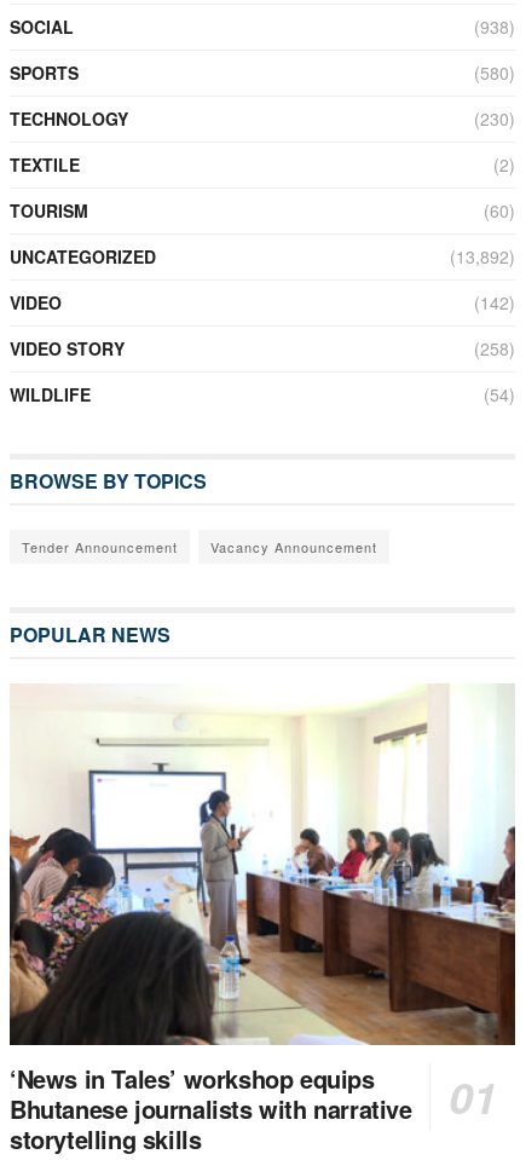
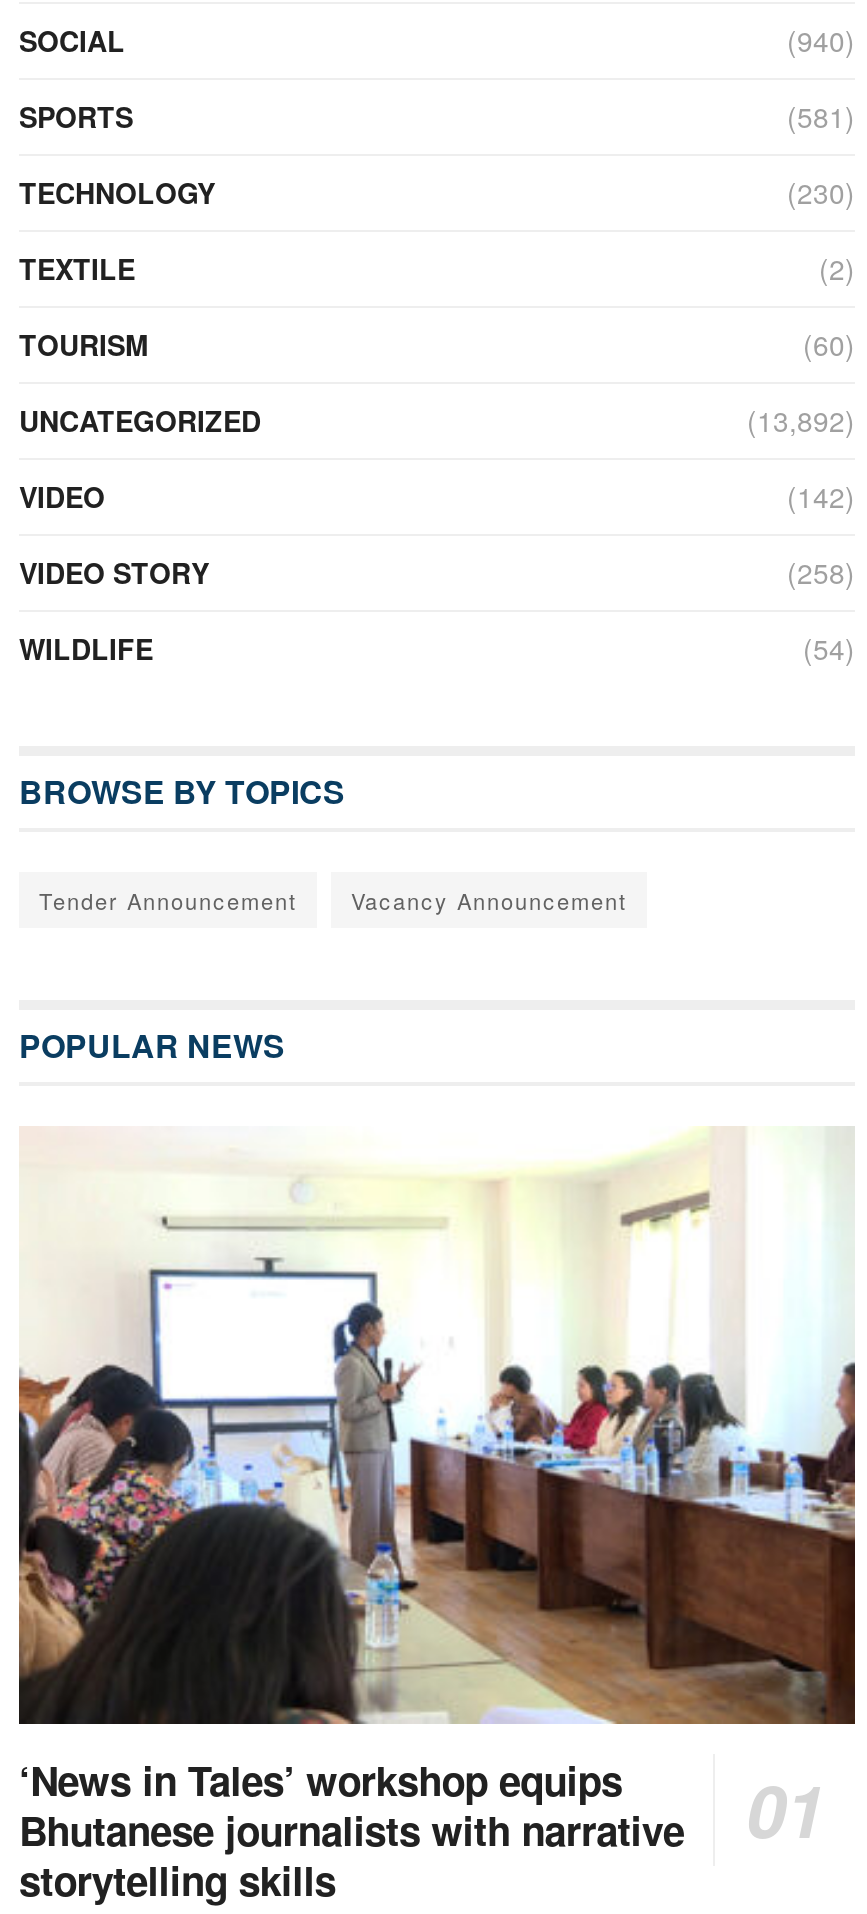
[474,15,515,39] (938) -> [787,20,855,60] (940)
[474,60,515,85] (580) -> [787,96,855,136] (581)

